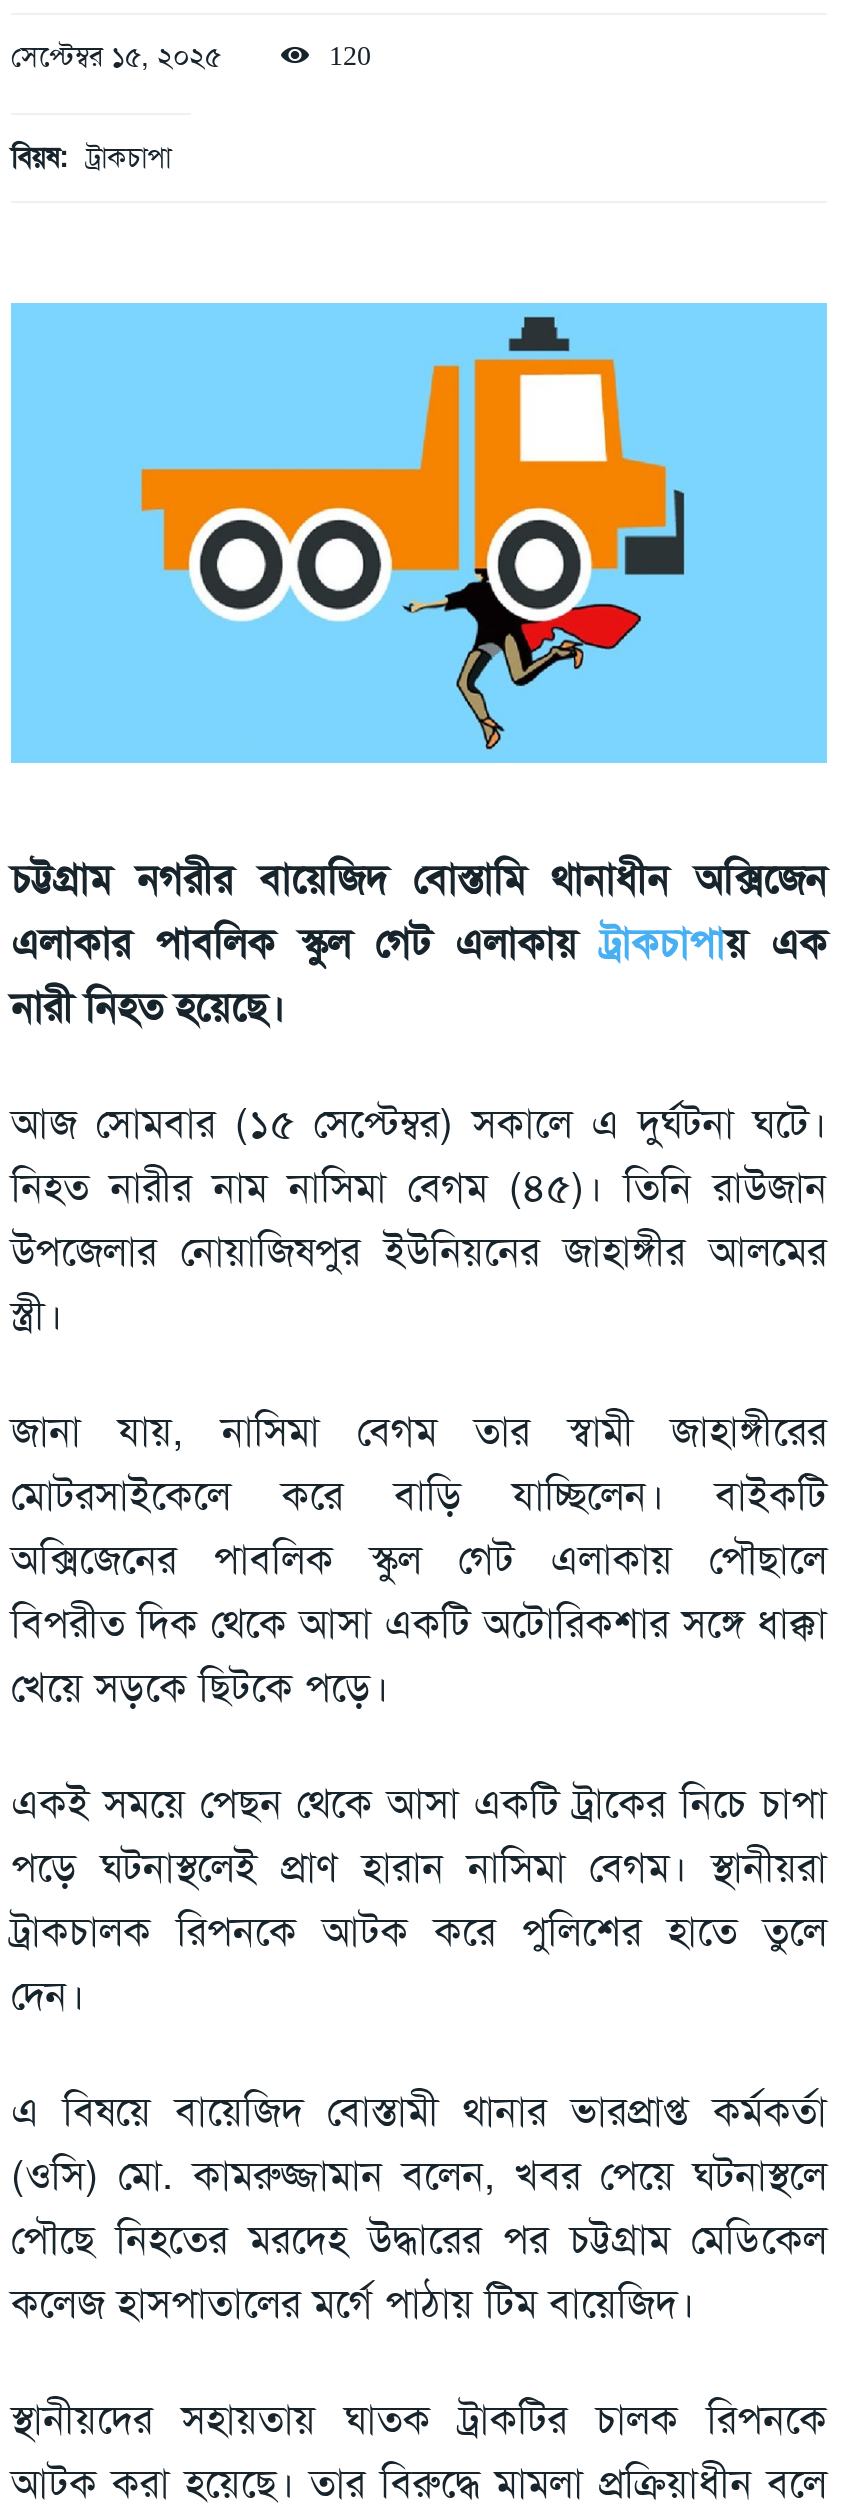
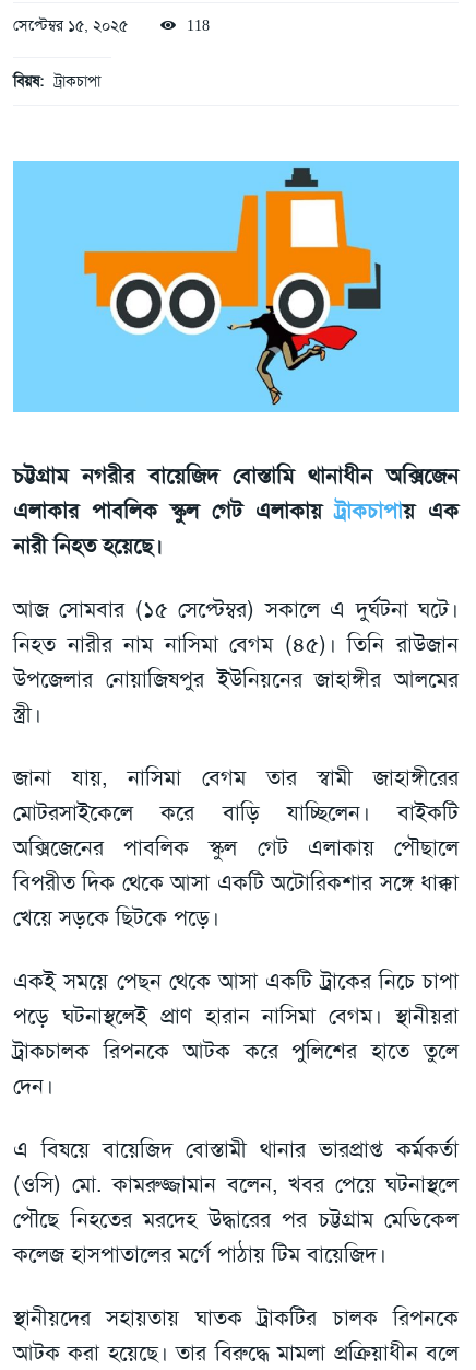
[329,40,371,70] 120 -> [187,17,210,33] 118

